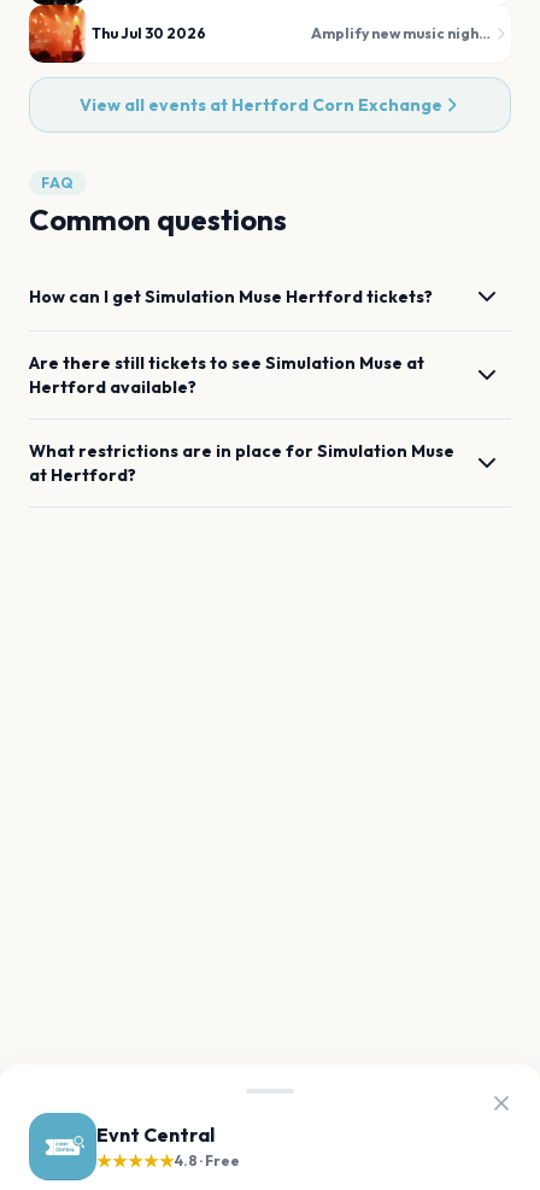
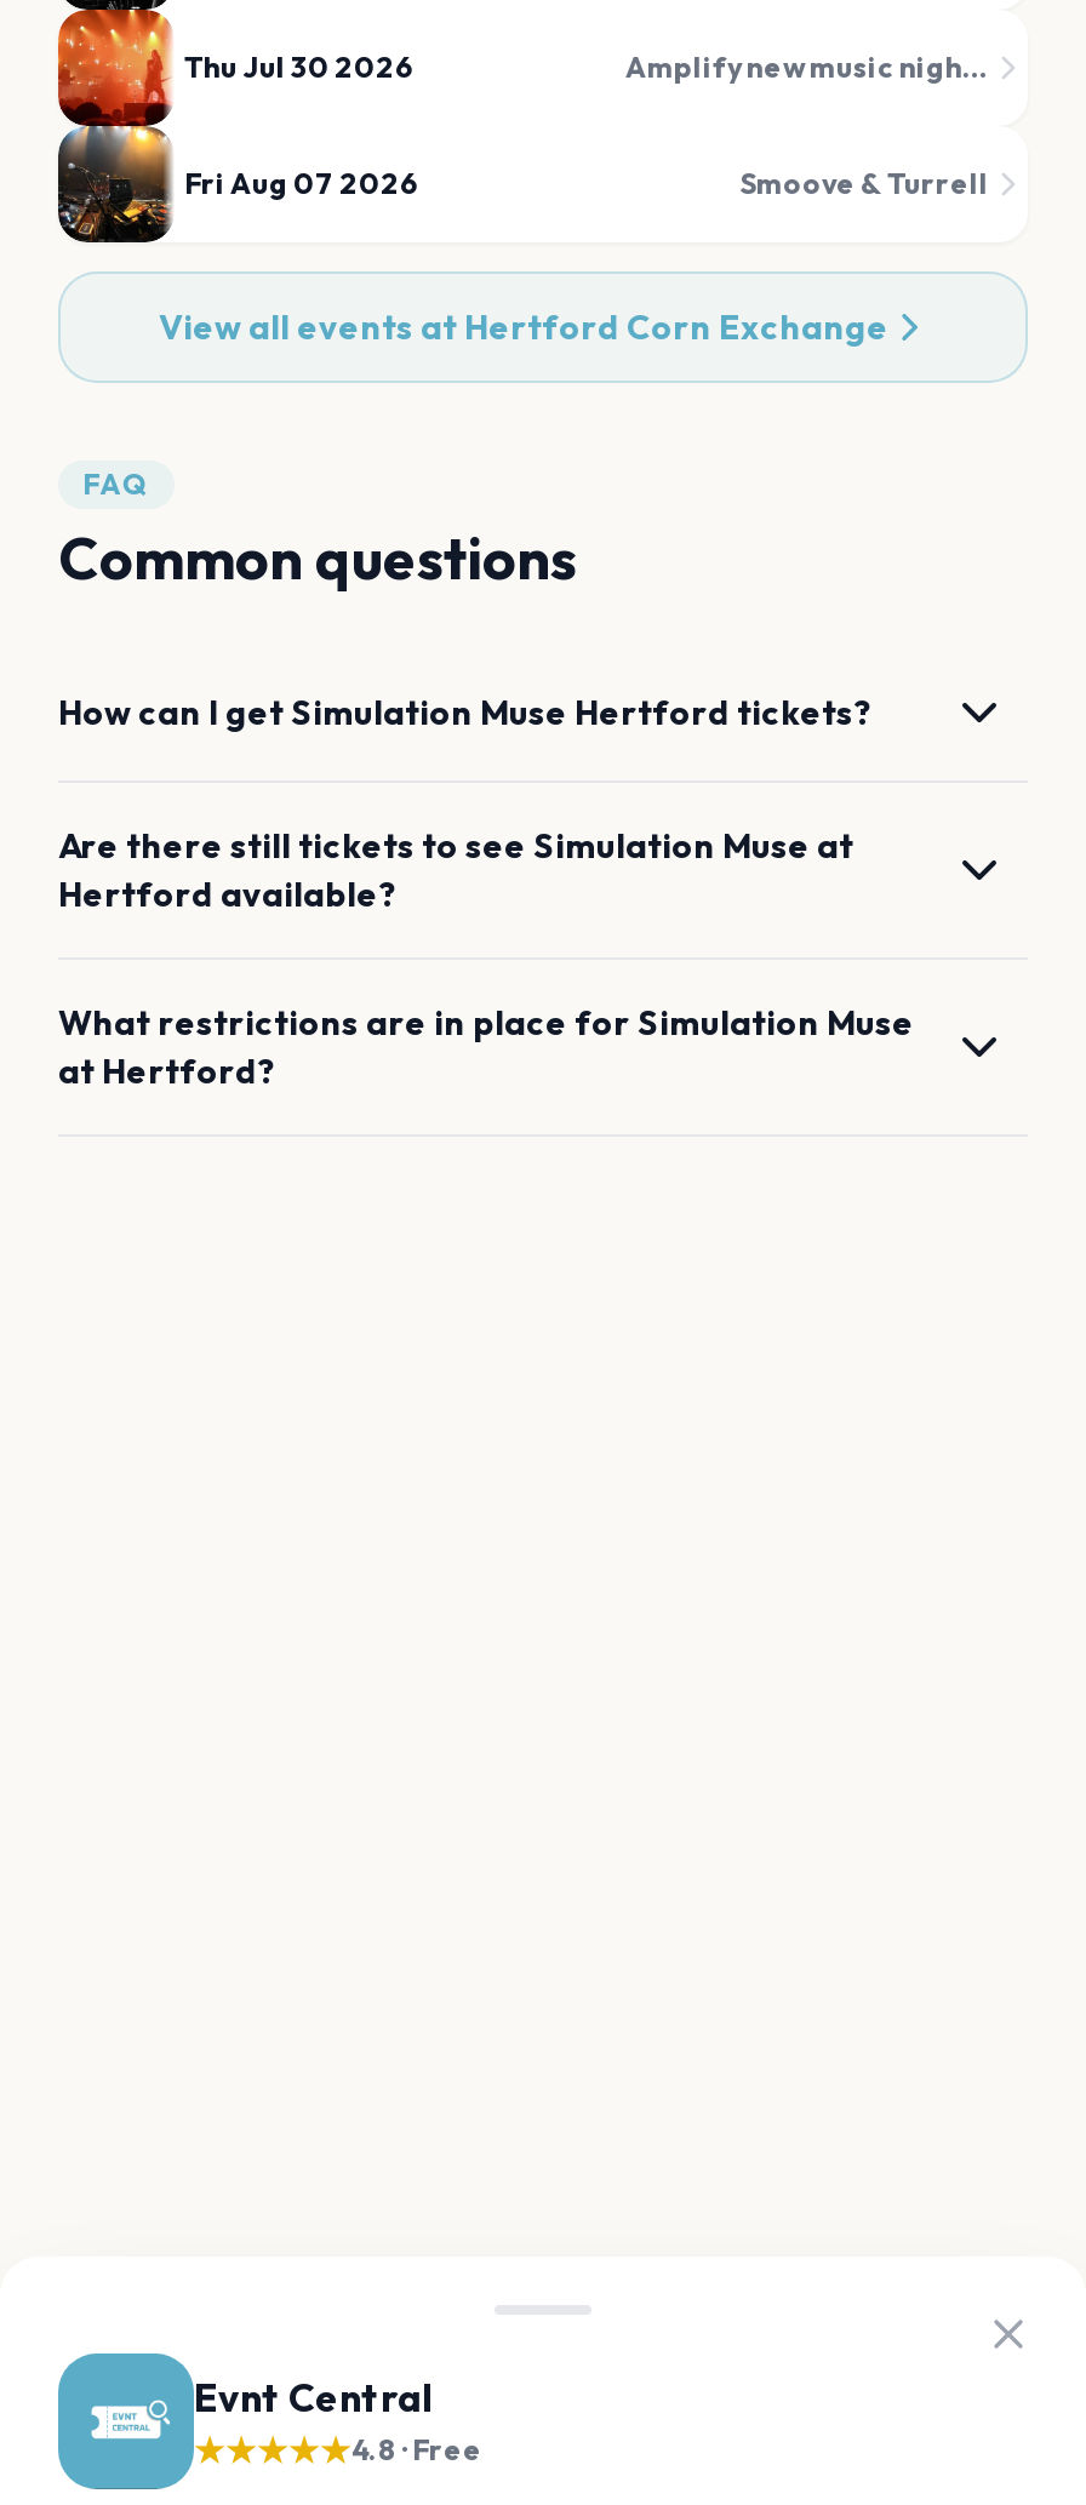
none -> [56,124,989,245] [image] | Fri Aug 07 2026 | Smoove & Turrell

